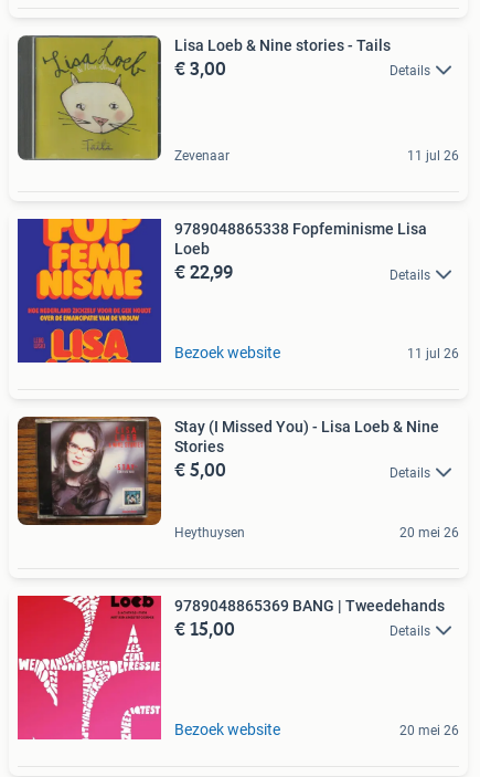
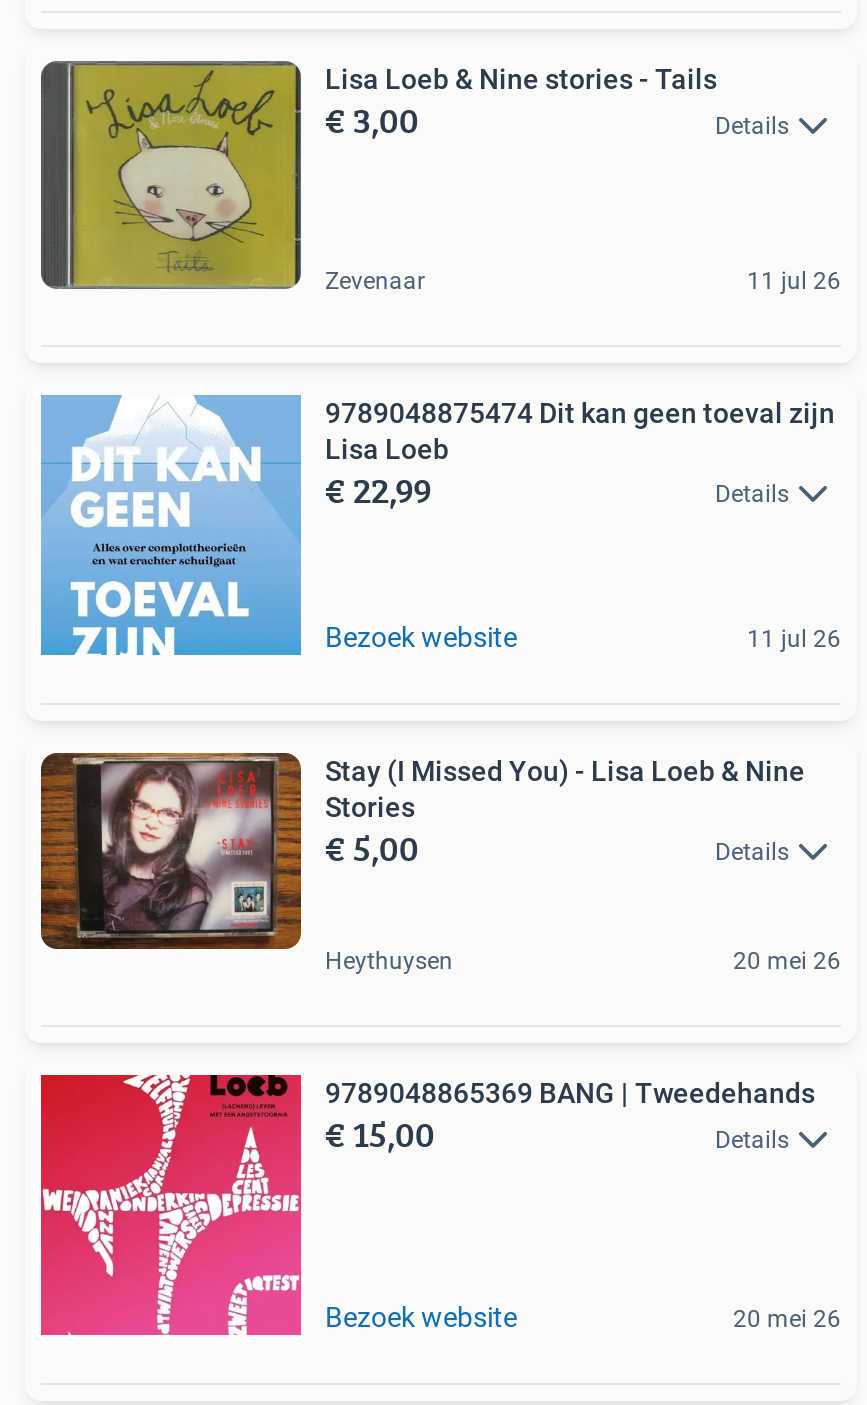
[17,218,427,364] [image] | 9789048865338 Fopfeminisme Lisa | Loeb -> [39,393,835,657] [image] | 9789048875474 Dit kan geen toeval zijn | Lisa Loeb

